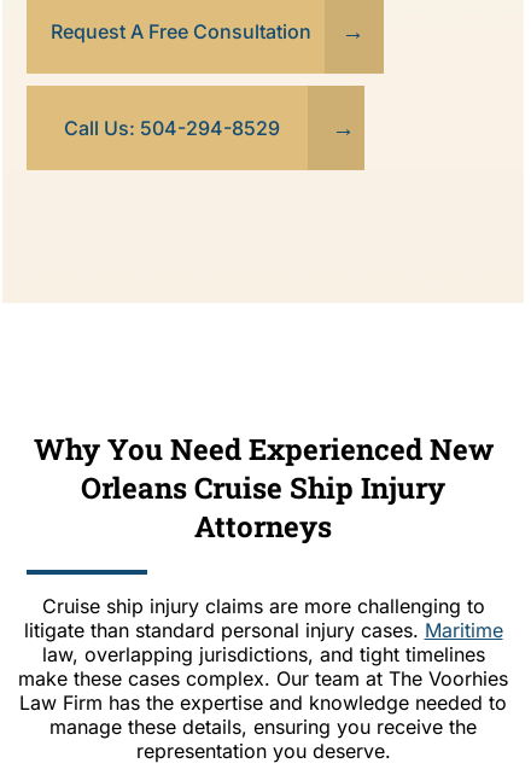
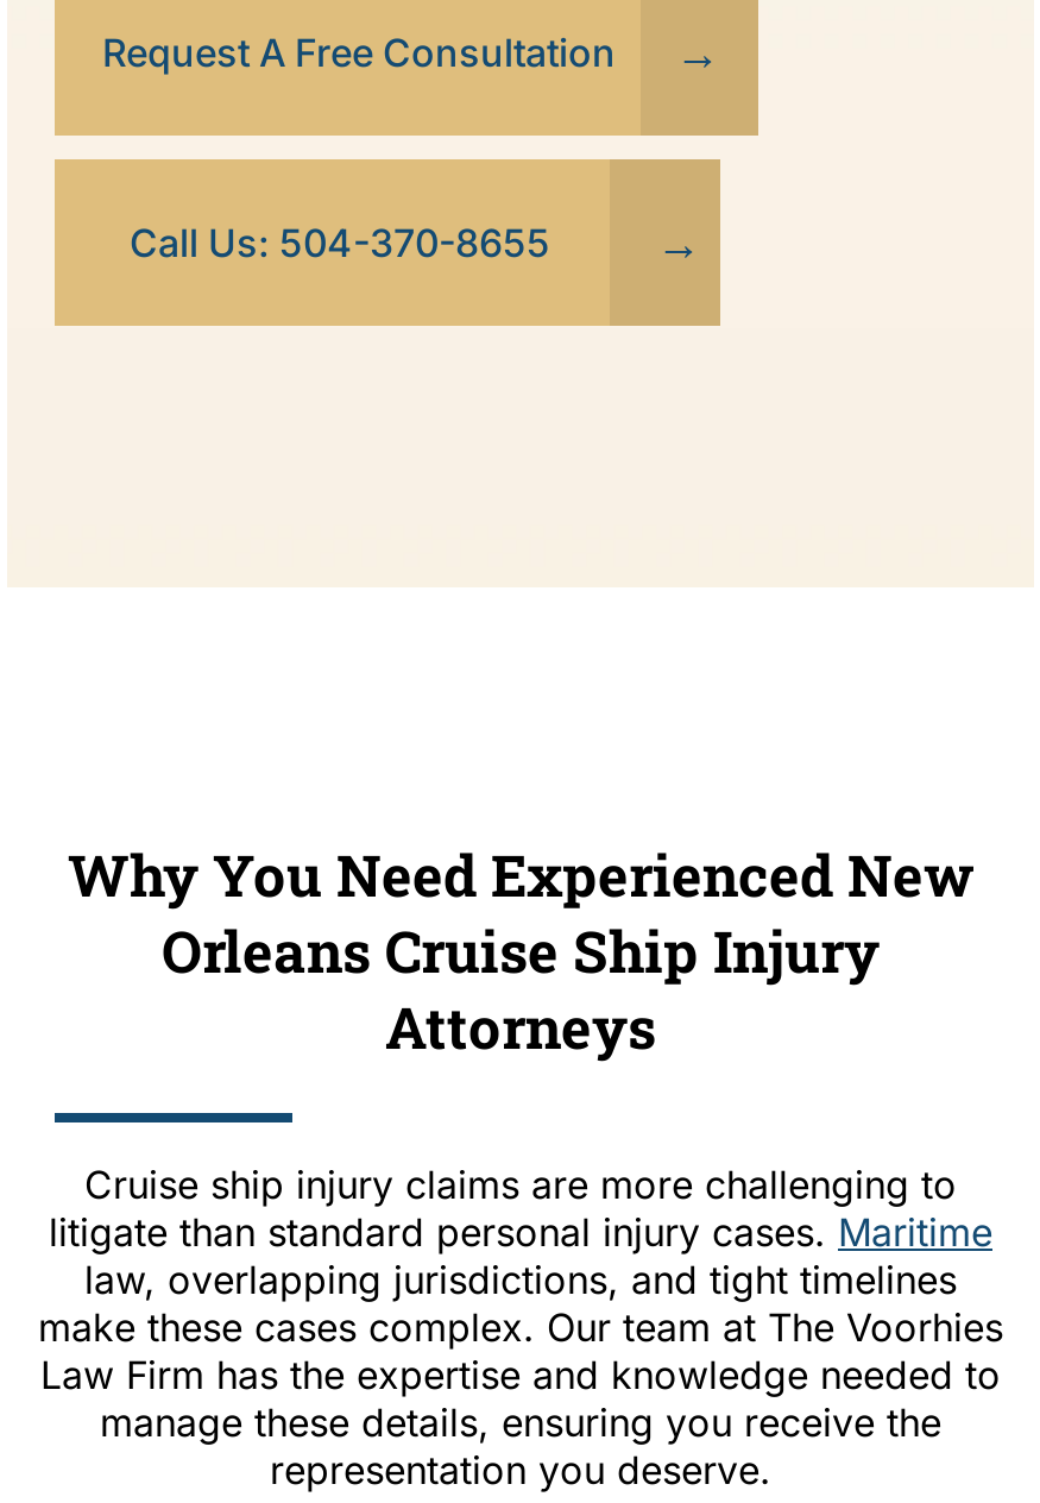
[63,116,279,140] Call Us: 504-294-8529 -> [130,218,550,266] Call Us: 504-370-8655

